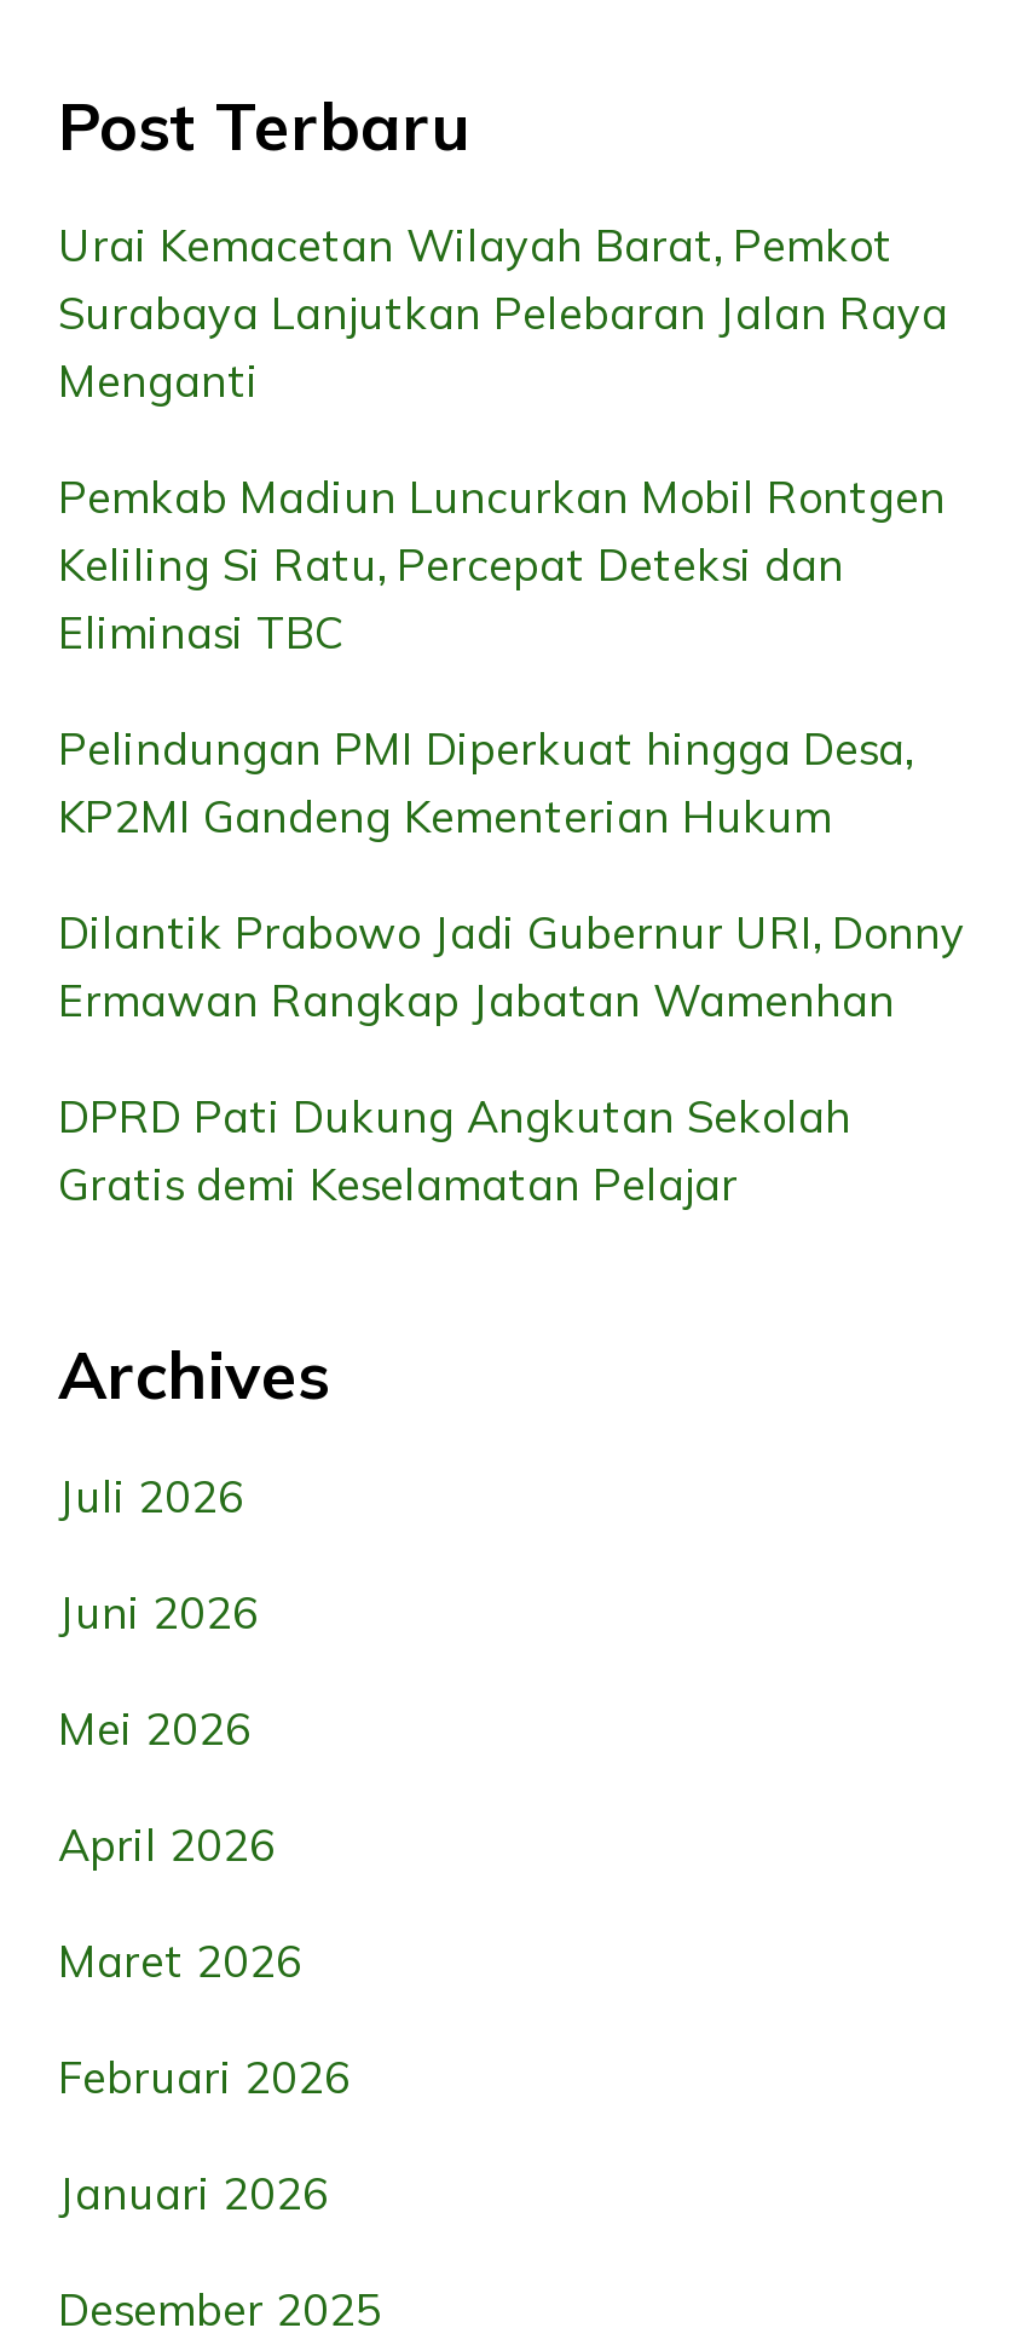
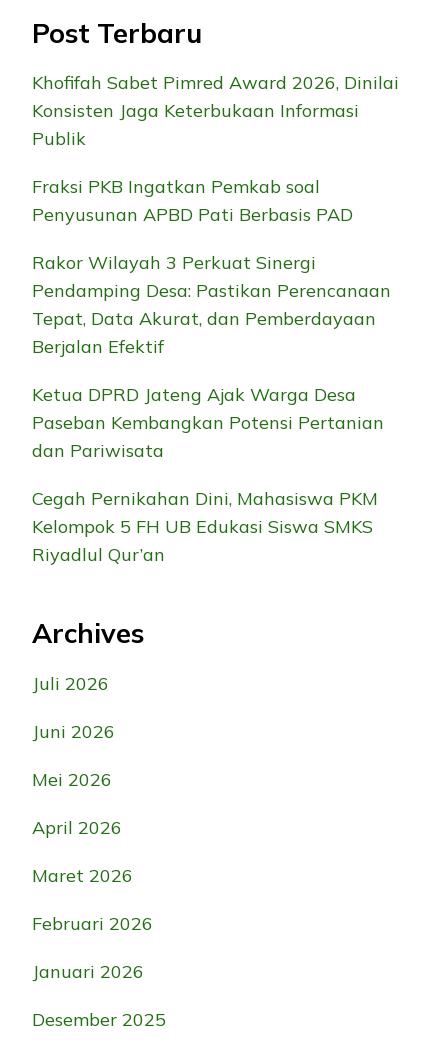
[58,218,948,409] Urai Kemacetan Wilayah Barat, Pemkot | Surabaya Lanjutkan Pelebaran Jalan Raya | Menganti -> [32,71,399,150] Khofifah Sabet Pimred Award 2026, Dinilai | Konsisten Jaga Keterbukaan Informasi | Publik
[58,470,946,661] Pemkab Madiun Luncurkan Mobil Rontgen | Keliling Si Ratu, Percepat Deteksi dan | Eliminasi TBC -> [32,175,353,226] Fraksi PKB Ingatkan Pemkab soal | Penyusunan APBD Pati Berbasis PAD
[58,722,912,845] Pelindungan PMI Diperkuat hingga Desa, | KP2MI Gandeng Kementerian Hukum -> [32,251,391,358] Rakor Wilayah 3 Perkuat Sinergi | Pendamping Desa: Pastikan Perencanaan | Tepat, Data Akurat, dan Pemberdayaan | Berjalan Efektif
[58,906,965,1029] Dilantik Prabowo Jadi Gubernur URI, Donny | Ermawan Rangkap Jabatan Wamenhan -> [32,383,384,462] Ketua DPRD Jateng Ajak Warga Desa | Paseban Kembangkan Potensi Pertanian | dan Pariwisata
[58,1089,851,1213] DPRD Pati Dukung Angkutan Sekolah | Gratis demi Keselamatan Pelajar -> [32,487,378,566] Cegah Pernikahan Dini, Mahasiswa PKM | Kelompok 5 FH UB Edukasi Siswa SMKS | Riyadlul Qur’an

